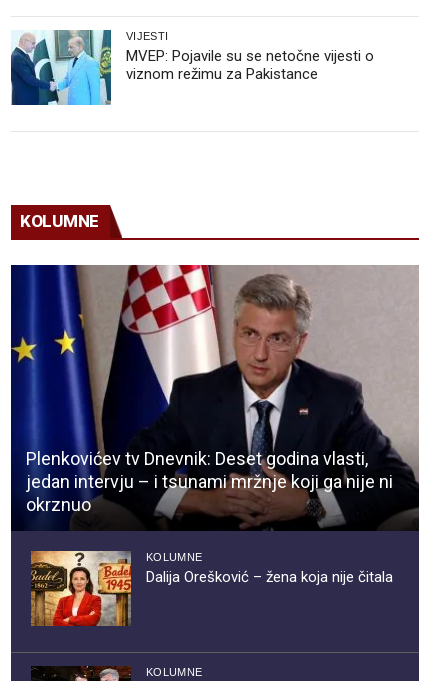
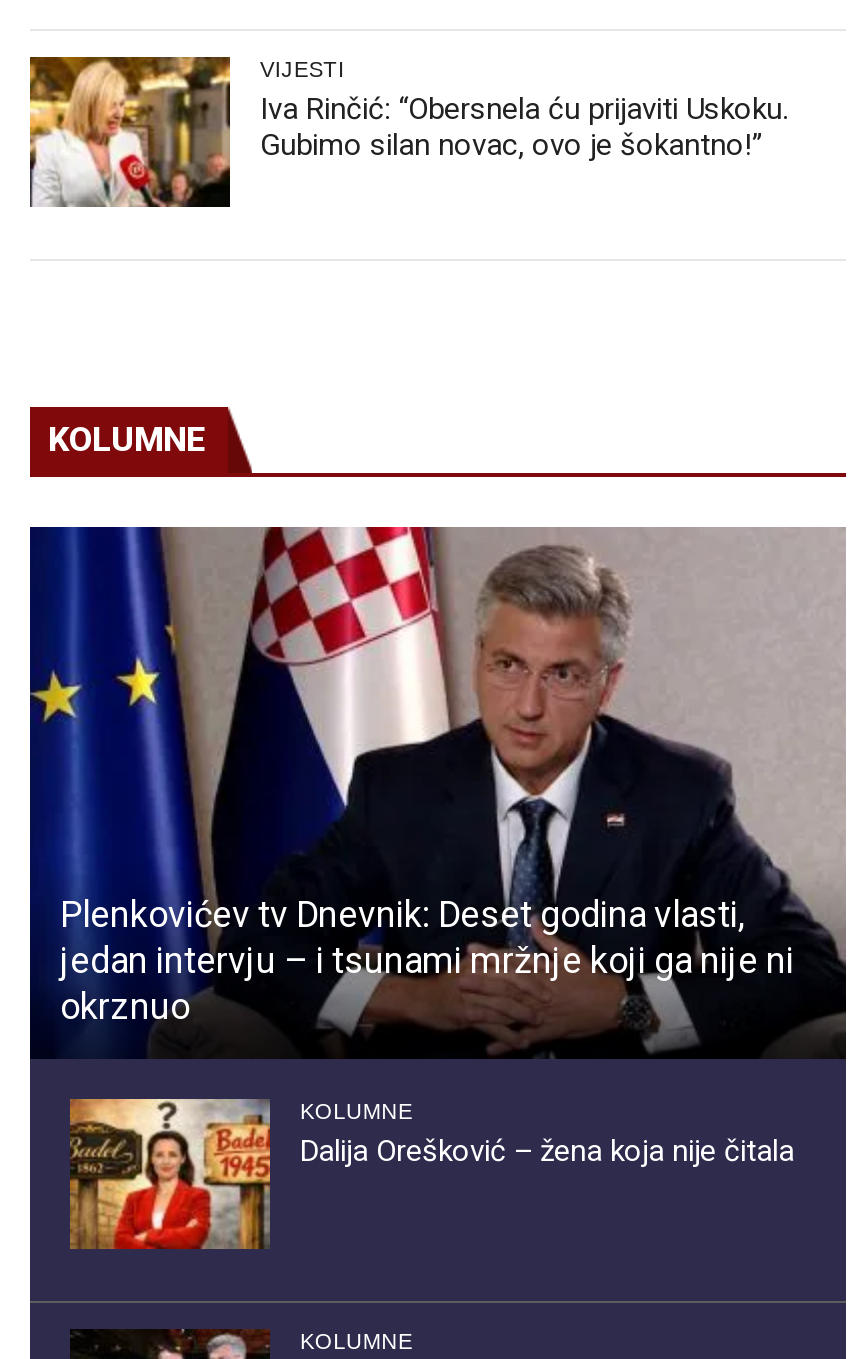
[10,29,374,106] [image] | MVEP: Pojavile su se netočne vijesti o | viznom režimu za Pakistance -> [28,55,788,209] [image] | Iva Rinčić: “Obersnela ću prijaviti Uskoku. | Gubimo silan novac, ovo je šokantno!”

